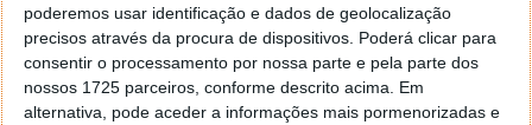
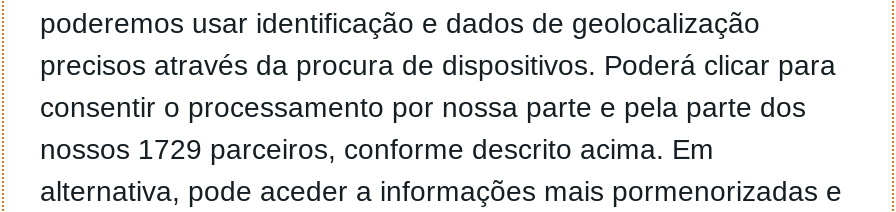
[24,78,424,97] nossos 1725 parceiros, conforme descrito acima. Em -> [40,132,714,164] nossos 1729 parceiros, conforme descrito acima. Em

